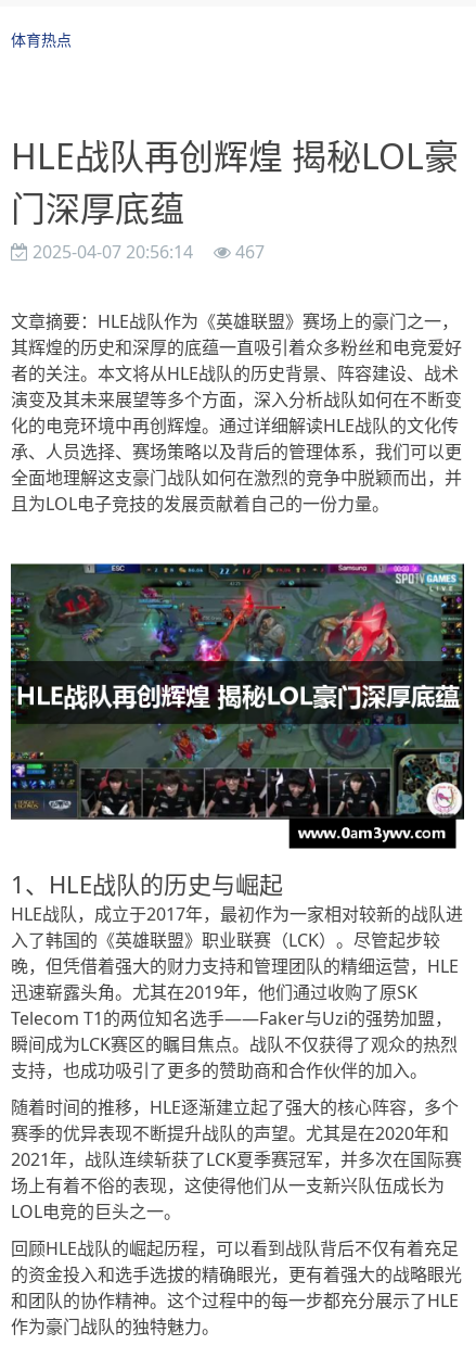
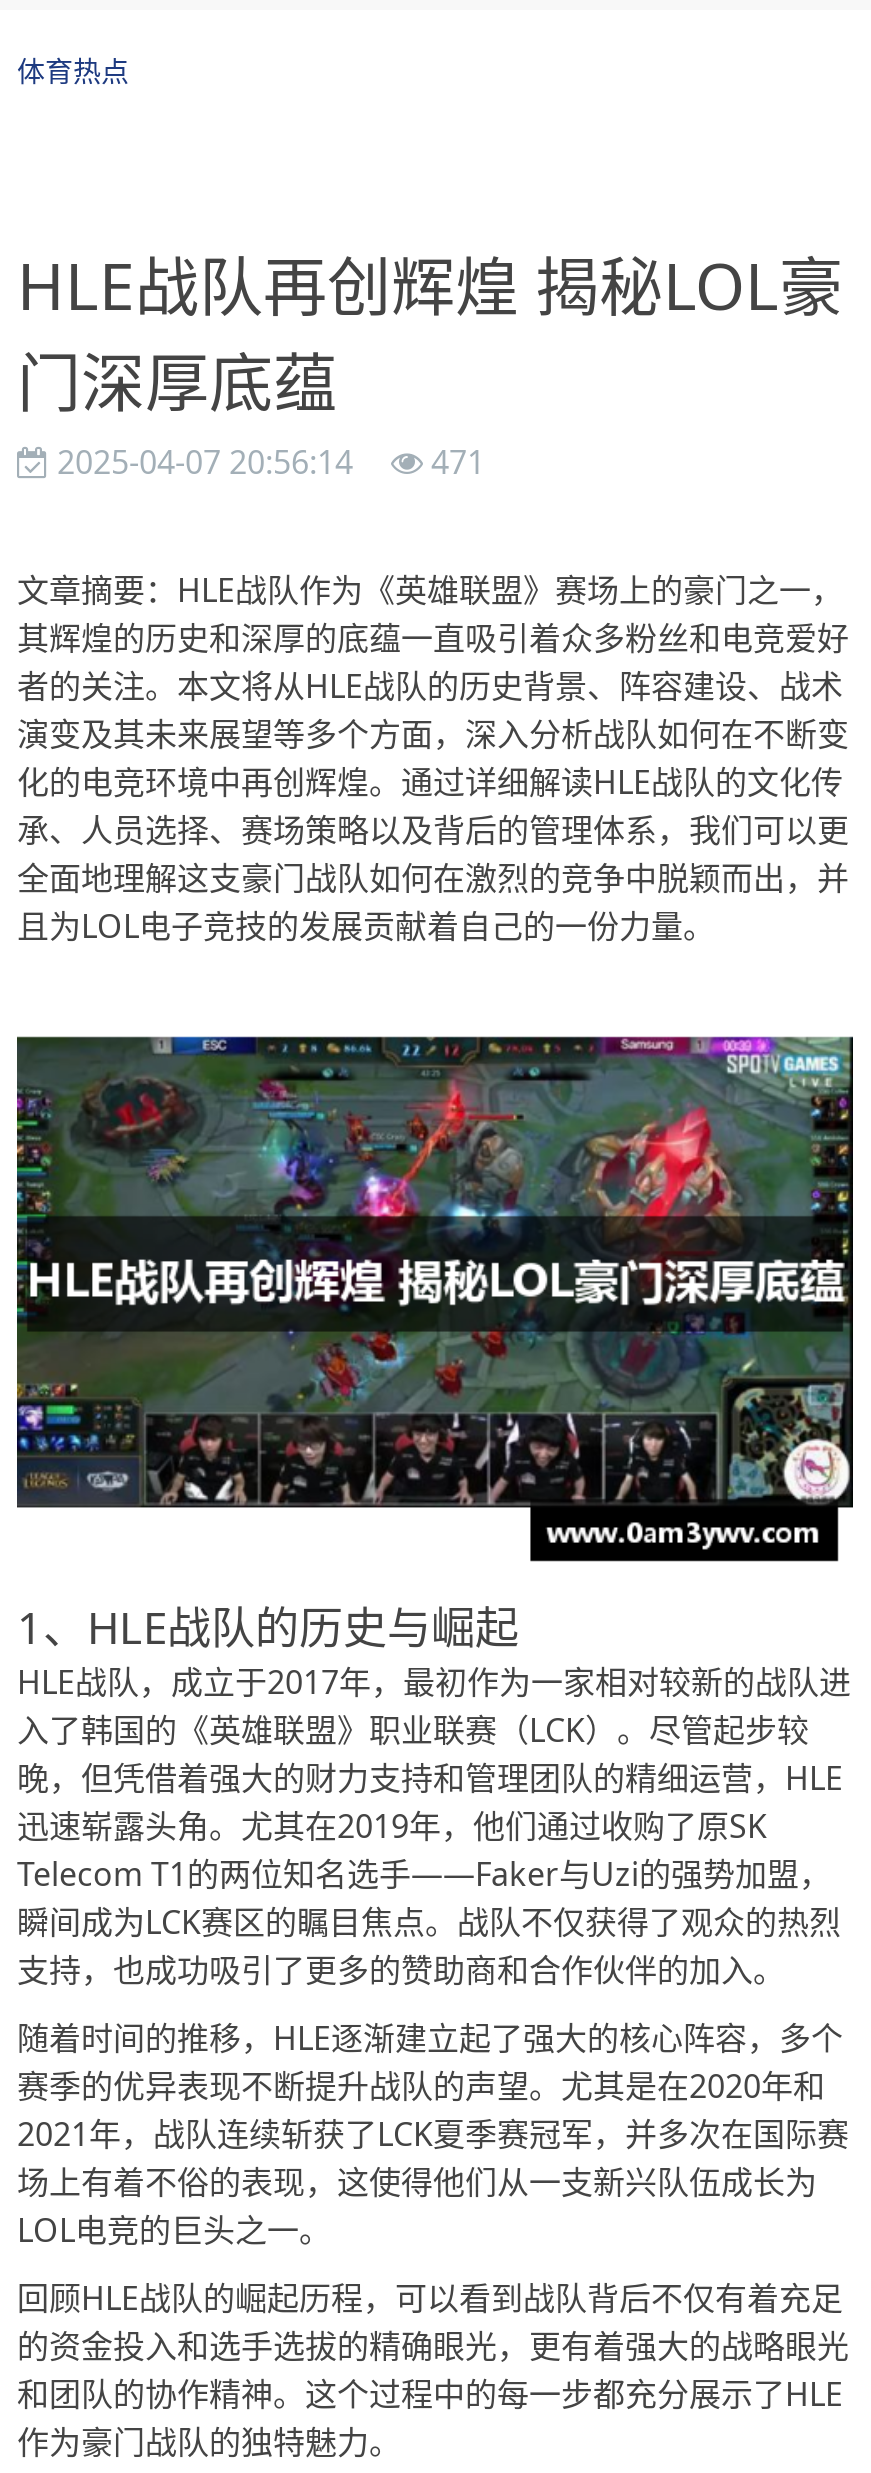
[28,240,265,264] 2025-04-07 20:56:14 467 -> [49,441,485,485] 2025-04-07 20:56:14 471

